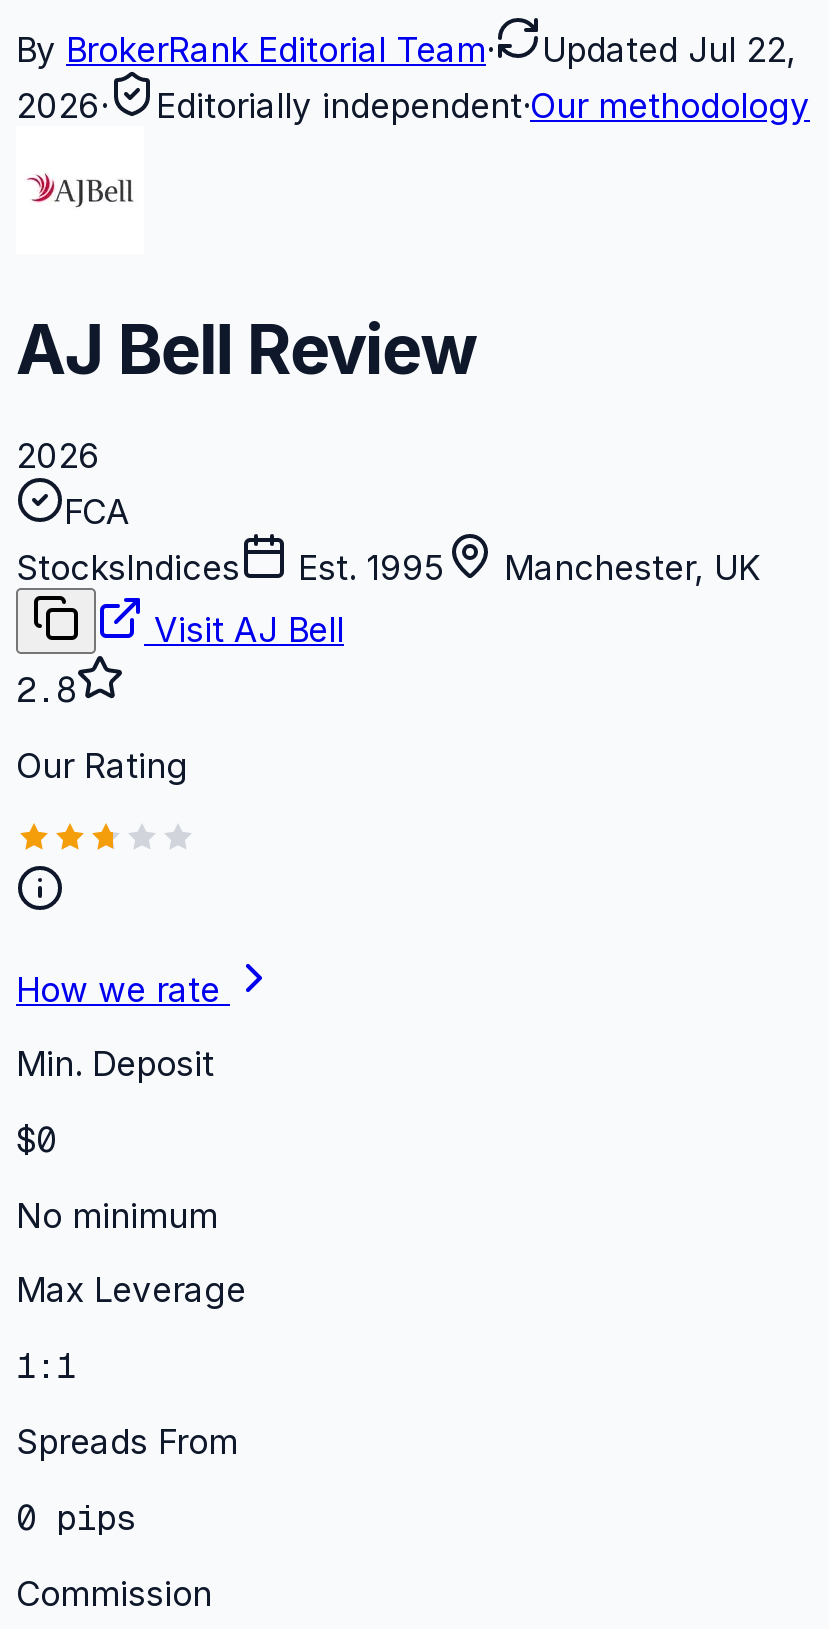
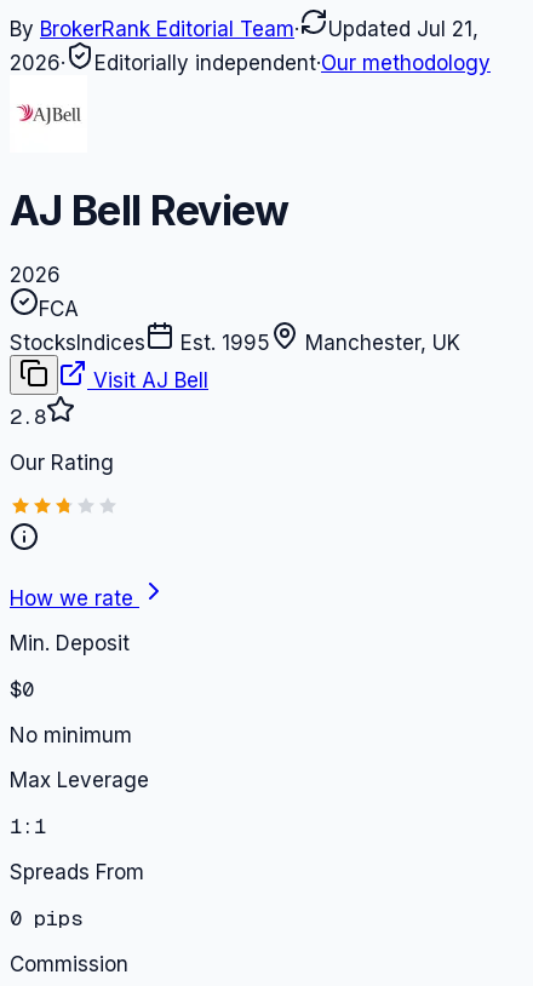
[16,30,796,70] By BrokerRank Editorial Team· Updated Jul 22, -> [10,17,478,41] By BrokerRank Editorial Team· Updated Jul 21,

